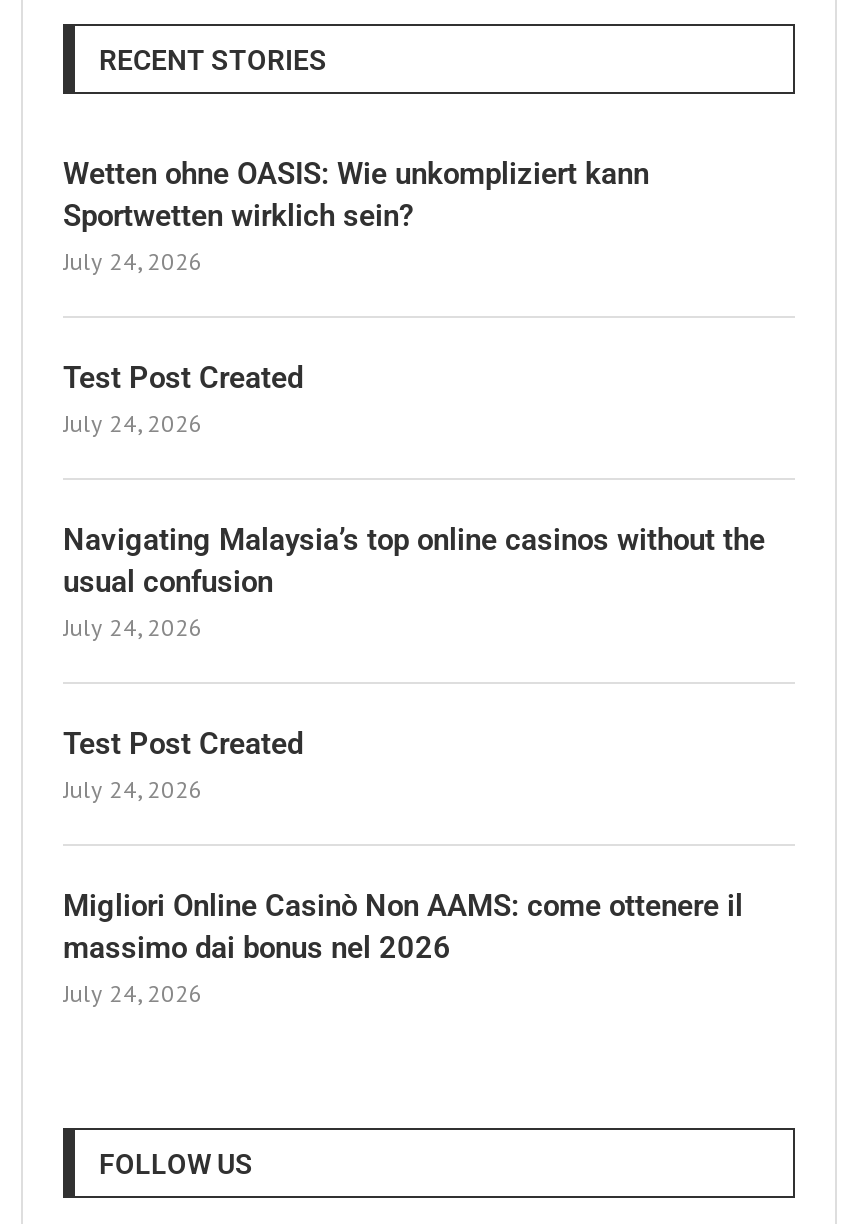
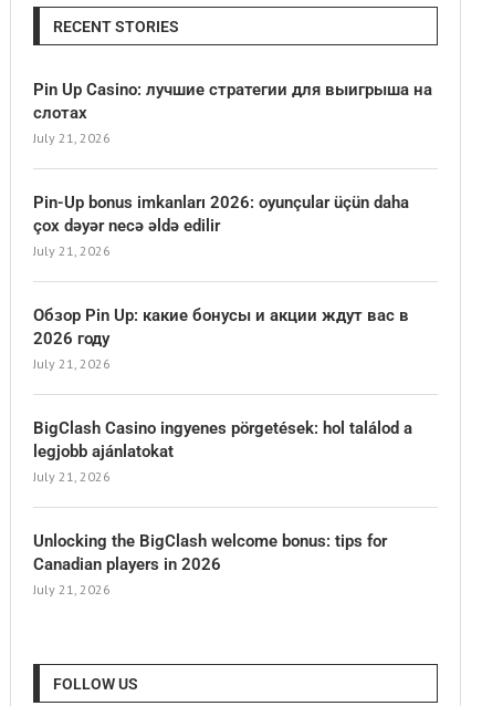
[63,155,649,275] Wetten ohne OASIS: Wie unkompliziert kann | Sportwetten wirklich sein? | July 24, 2026 -> [33,79,432,146] Pin Up Casino: лучшие стратегии для выигрыша на | слотах | July 21, 2026
[63,359,303,437] Test Post Created | July 24, 2026 -> [33,192,409,259] Pin-Up bonus imkanları 2026: oyunçular üçün daha | çox dəyər necə əldə edilir | July 21, 2026
[63,521,765,641] Navigating Malaysia’s top online casinos without the | usual confusion | July 24, 2026 -> [33,305,409,371] Обзор Pin Up: какие бонусы и акции ждут вас в | 2026 году | July 21, 2026
[63,725,303,803] Test Post Created | July 24, 2026 -> [33,418,412,484] BigClash Casino ingyenes pörgetések: hol találod a | legjobb ajánlatokat | July 21, 2026
[63,887,743,1007] Migliori Online Casinò Non AAMS: come ottenere il | massimo dai bonus nel 2026 | July 24, 2026 -> [33,531,387,597] Unlocking the BigClash welcome bonus: tips for | Canadian players in 2026 | July 21, 2026

